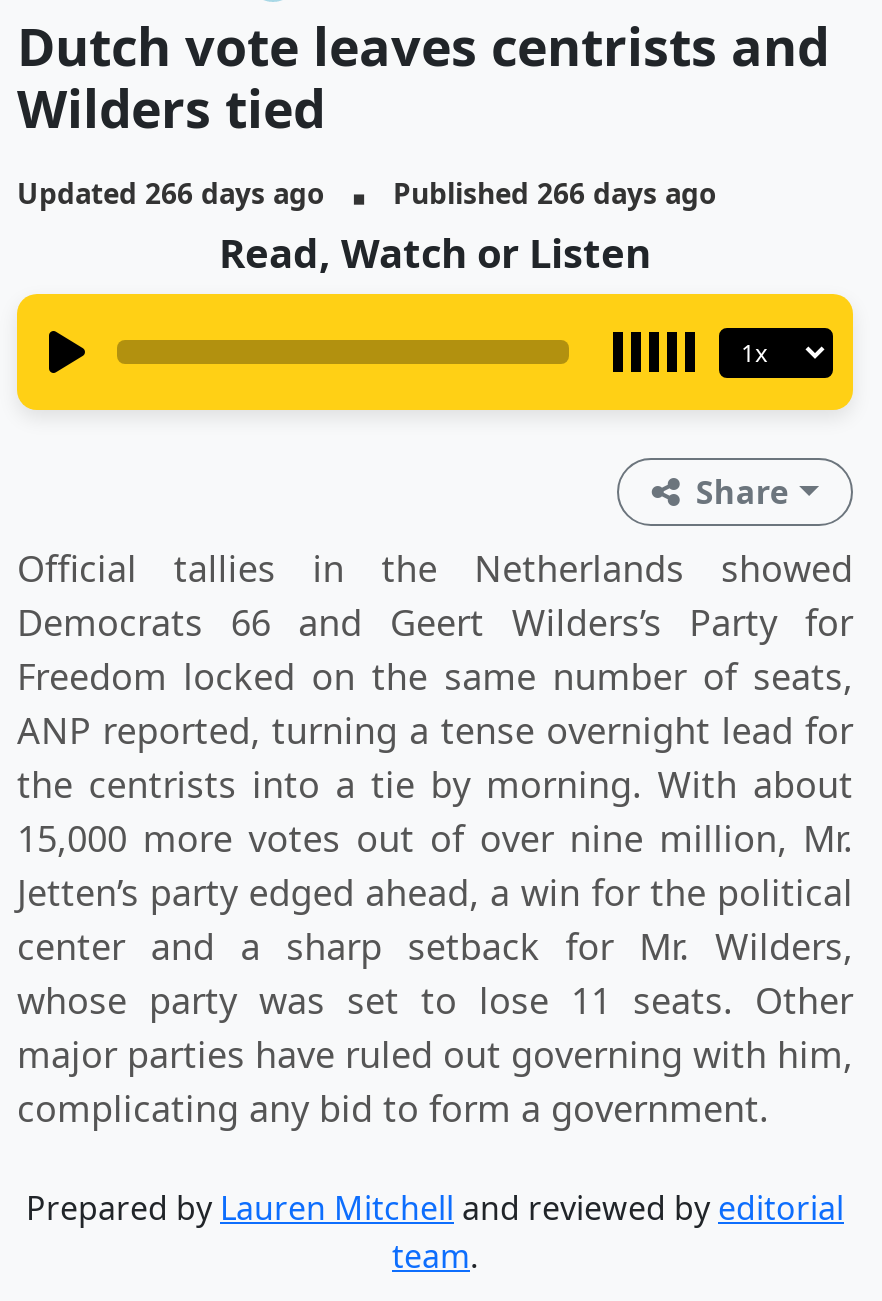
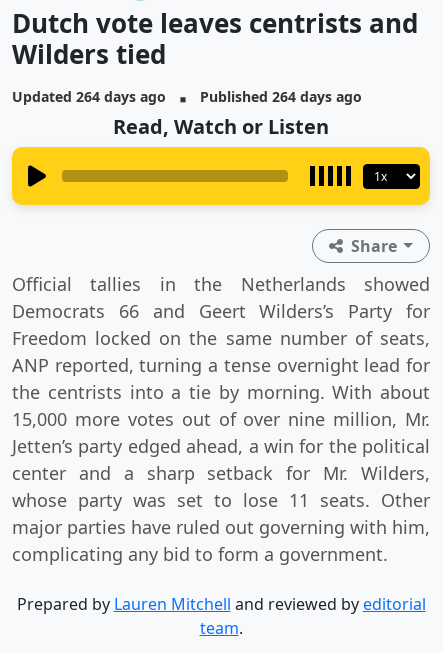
[17,174,325,212] Updated 266 days ago -> [12,87,166,106] Updated 264 days ago
[393,174,717,212] Published 266 days ago -> [200,87,362,106] Published 264 days ago

